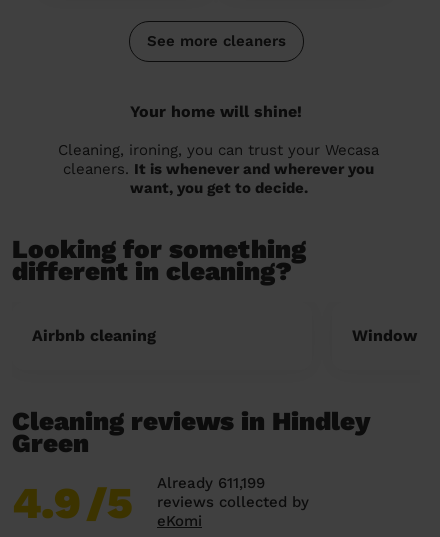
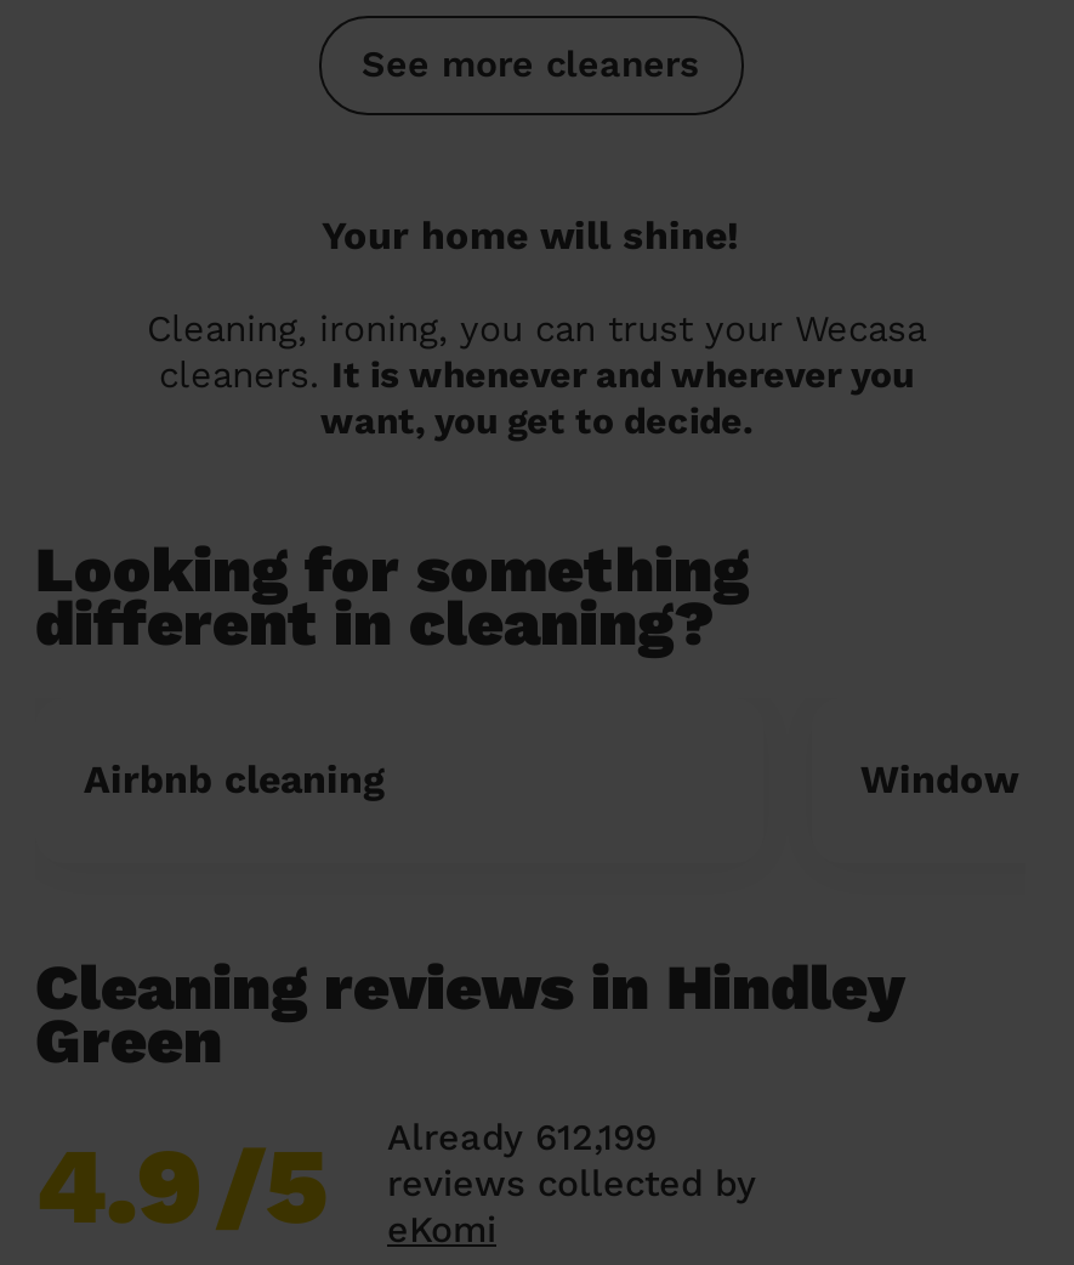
[157,474,265,492] Already 611,199 -> [387,1115,657,1159] Already 612,199

